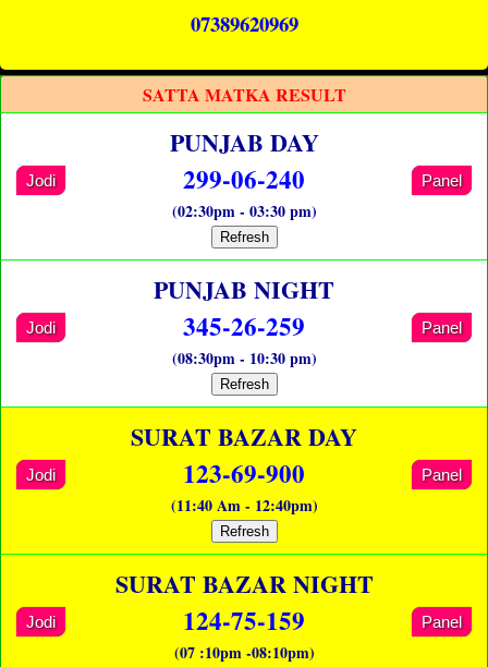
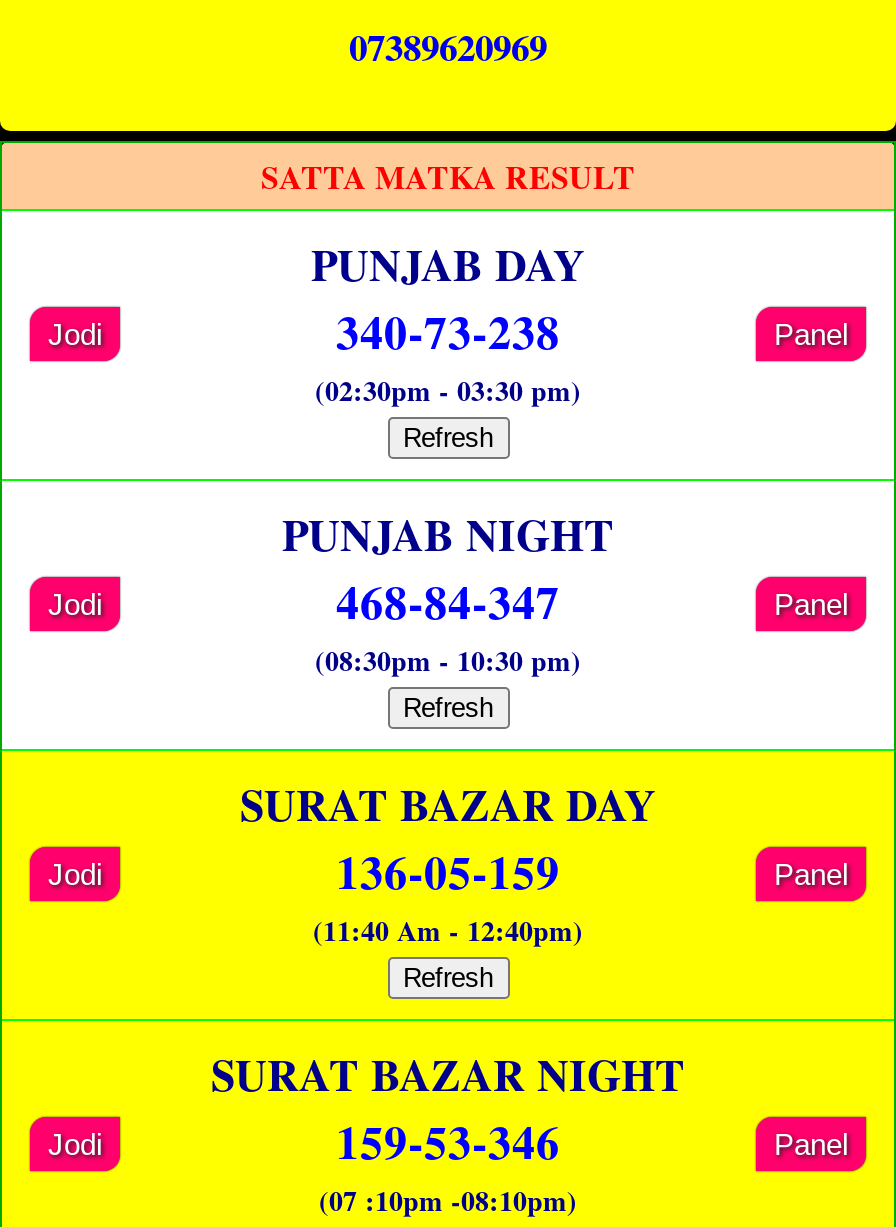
[183,160,305,197] 299-06-240 -> [336,297,560,365] 340-73-238
[183,307,305,344] 345-26-259 -> [336,567,560,635] 468-84-347
[183,454,305,491] 123-69-900 -> [336,837,560,905] 136-05-159
[183,601,305,638] 124-75-159 -> [336,1107,560,1175] 159-53-346

